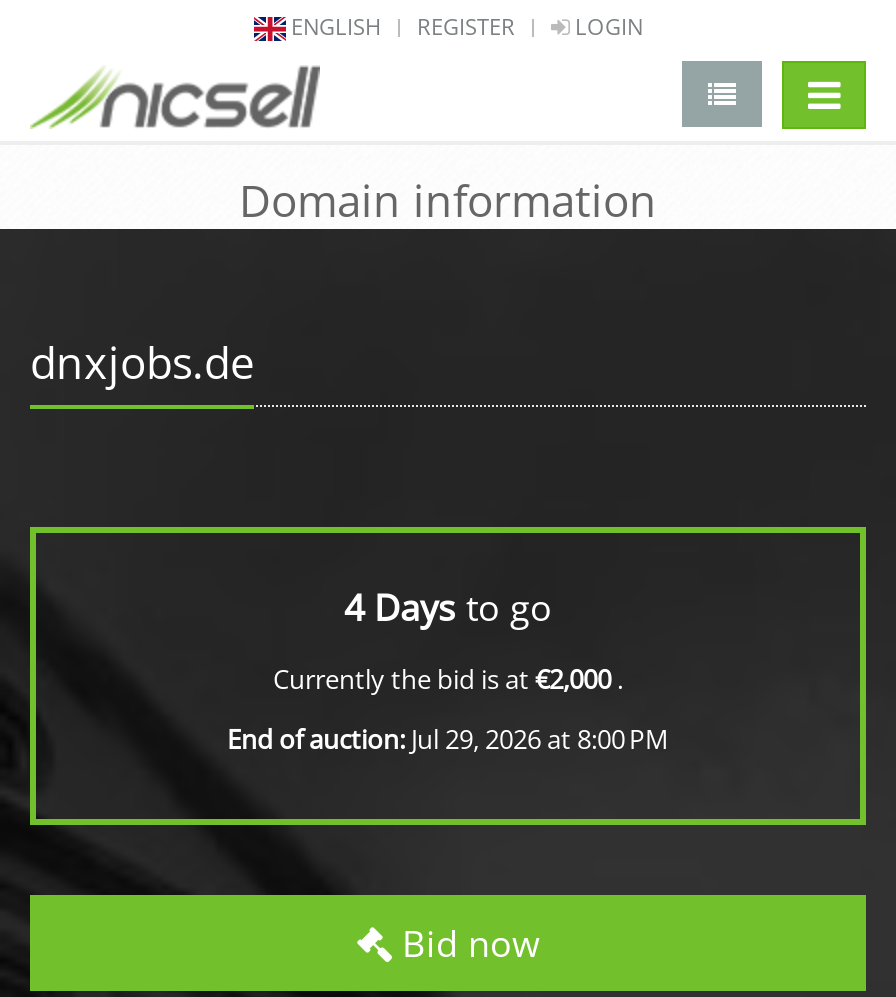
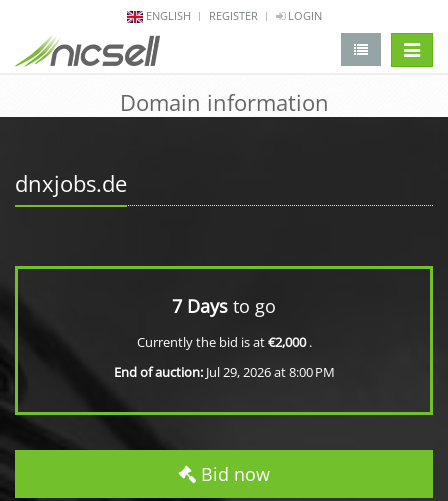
[344,583,552,631] 4 Days to go -> [172,294,276,318] 7 Days to go

